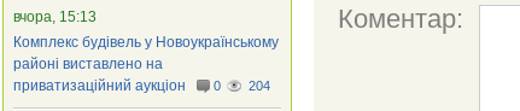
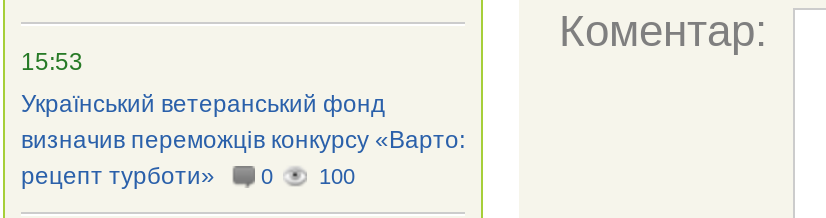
[13,8,97,25] вчора, 15:13 -> [21,48,83,76] 15:53
[13,34,279,94] Комплекс будівель у Новоукраїнському | районі виставлено на | приватизаційний аукціон -> [21,90,465,190] Український ветеранський фонд | визначив переможців конкурсу «Варто: | рецепт турботи»
[249,78,270,93] 204 -> [319,164,355,188] 100

